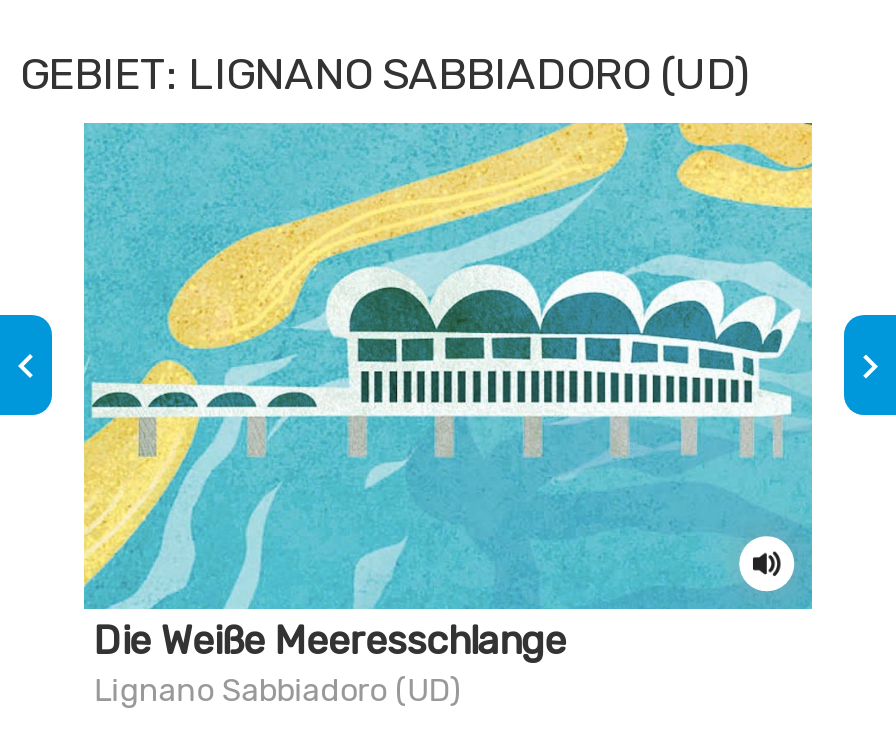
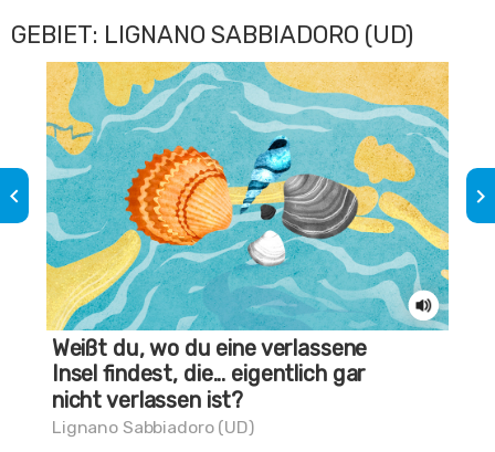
[82,121,814,663] [image] | Die Weiße Meeresschlange -> [45,61,450,412] [image] | Weißt du, wo du eine verlassene | Insel findest, die... eigentlich gar | nicht verlassen ist?

